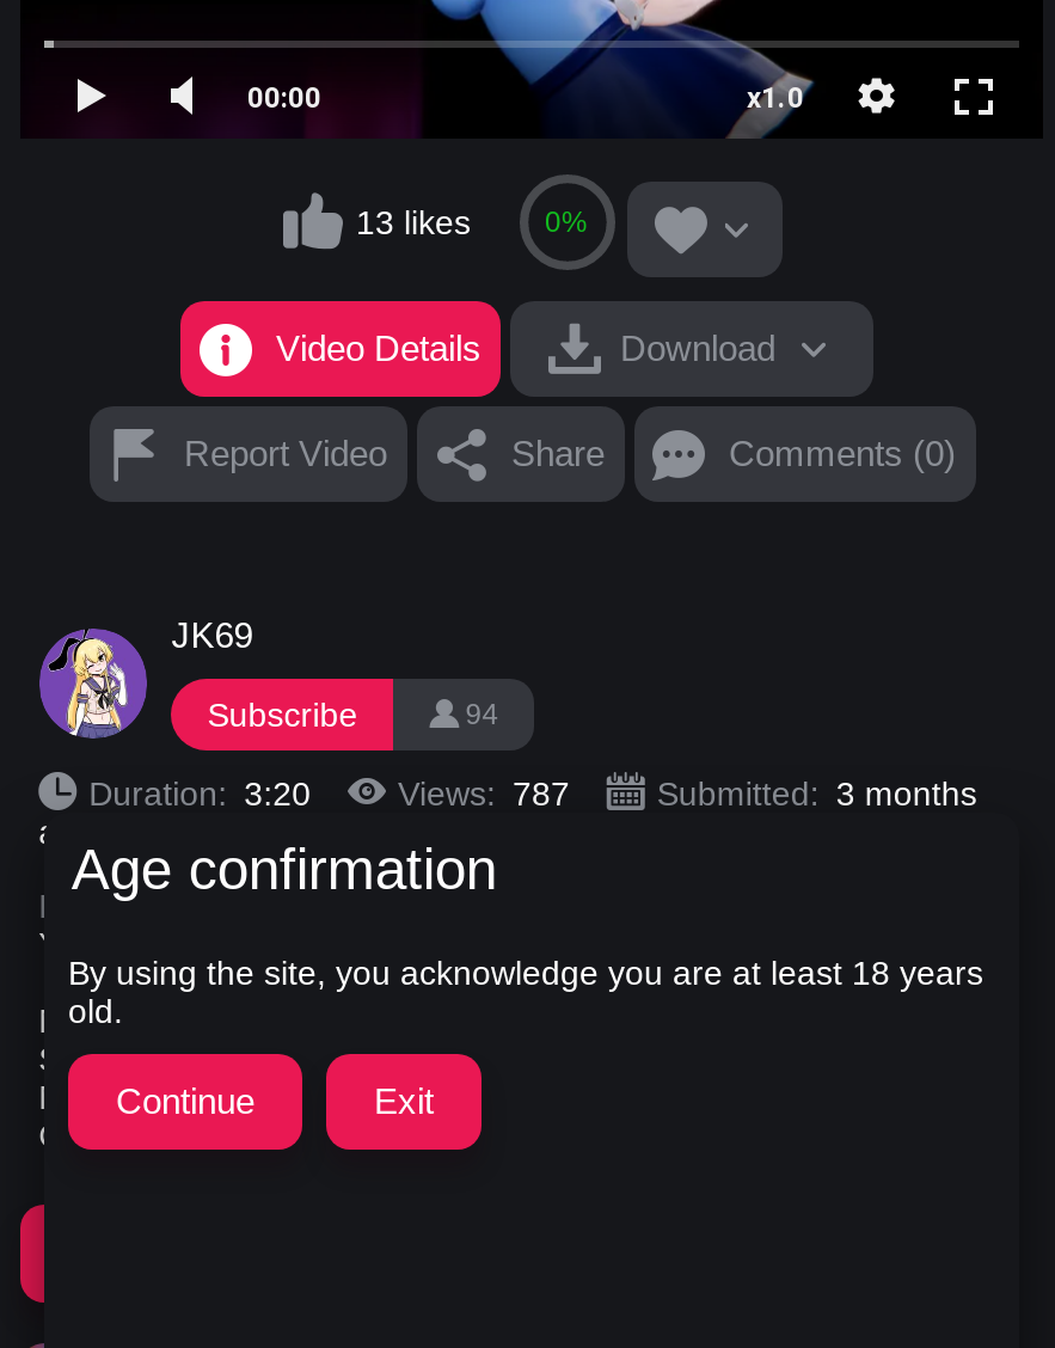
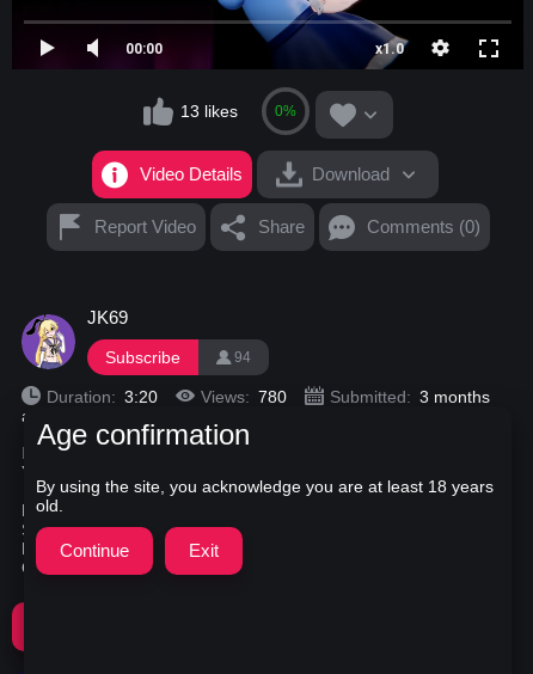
[398,774,570,812] Views: 787 -> [201,387,287,406] Views: 780

